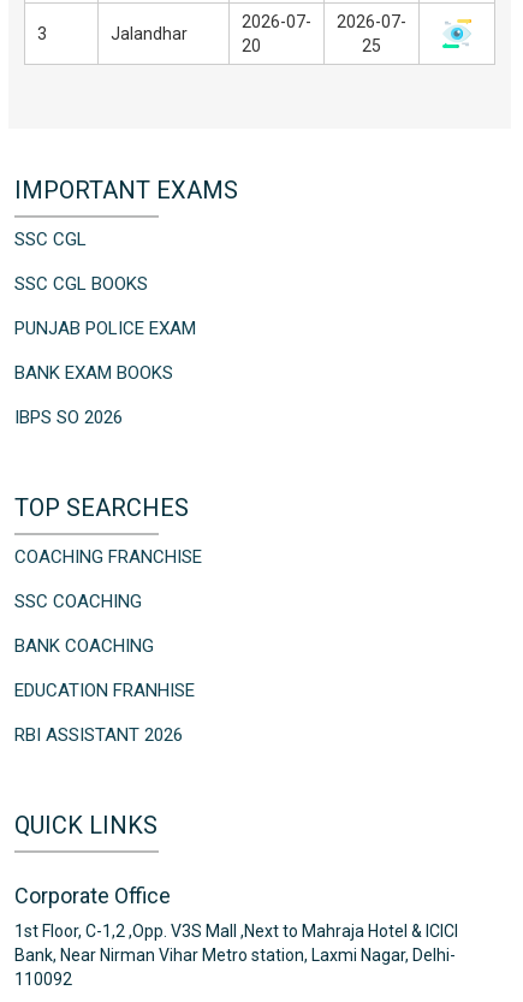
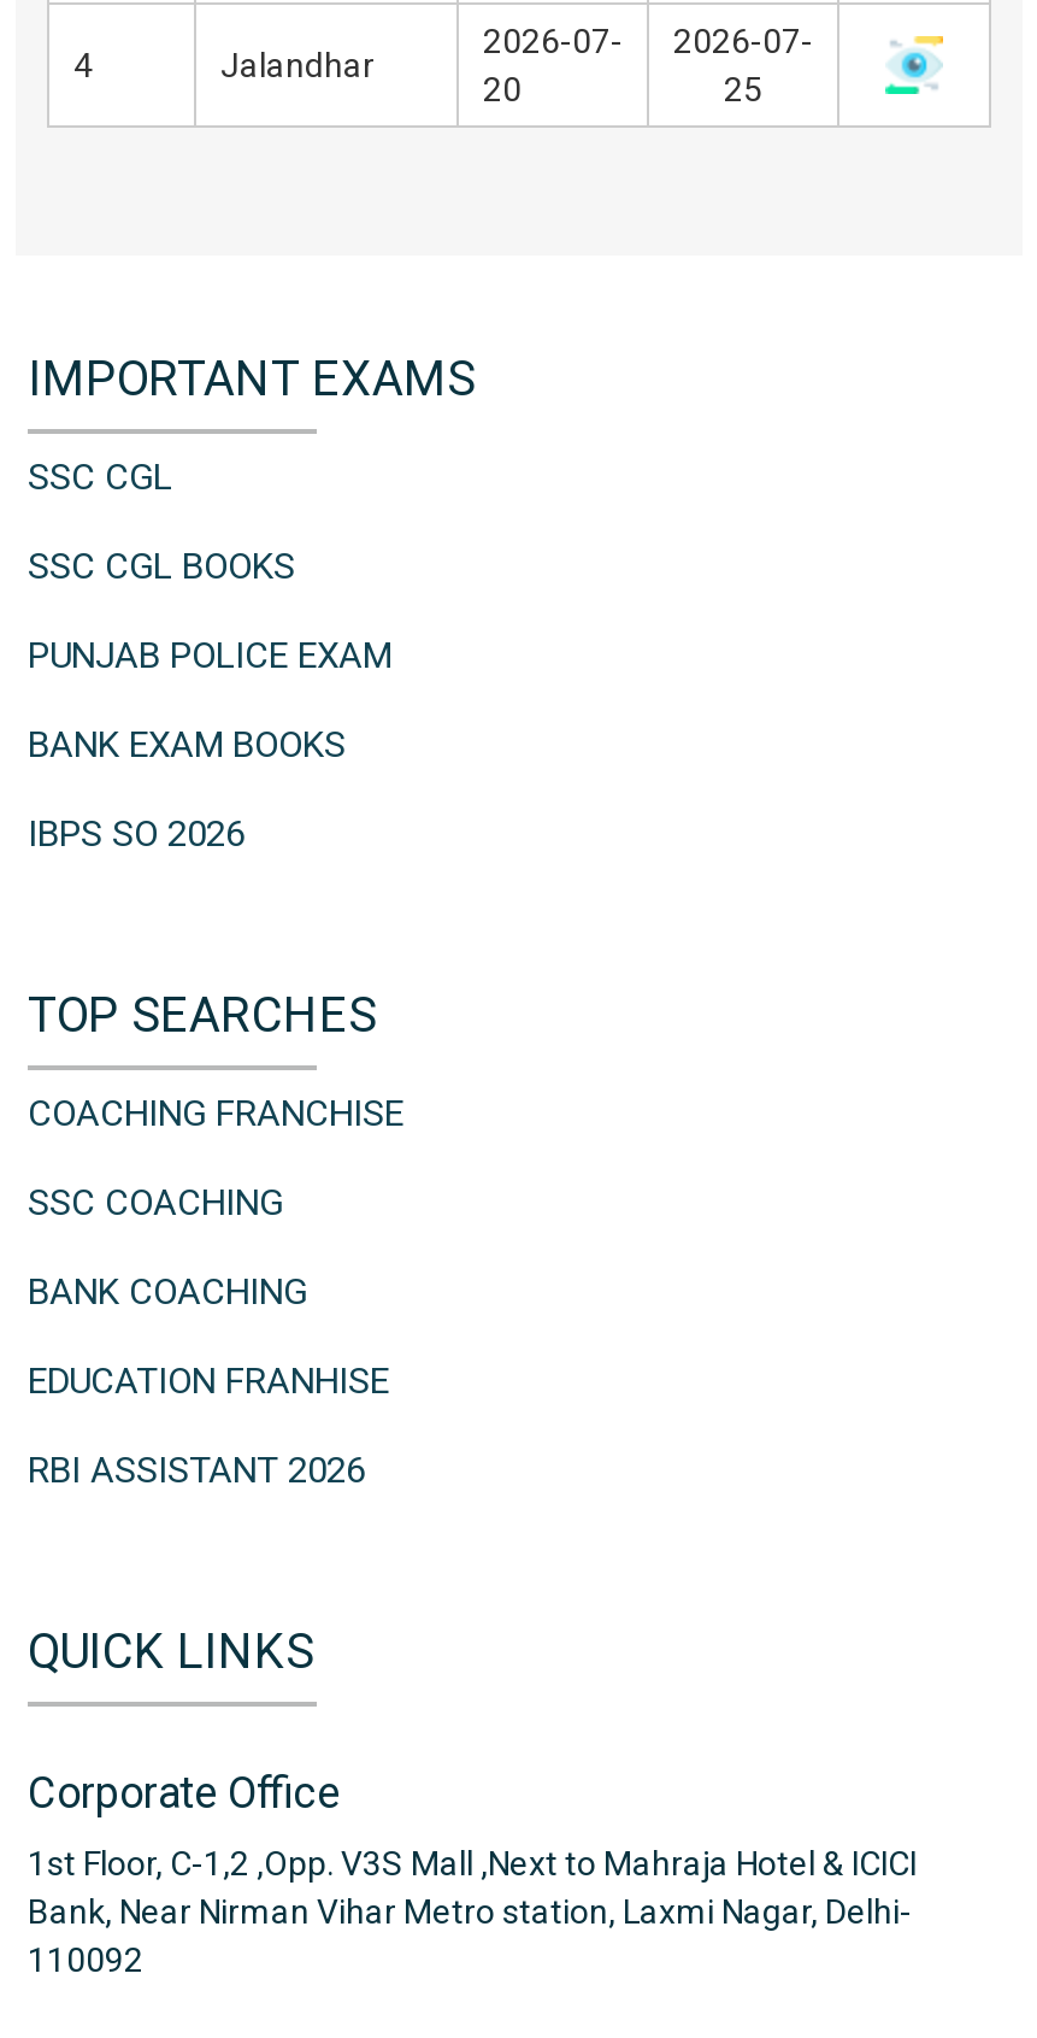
[37,24,47,43] 3 -> [73,46,93,84] 4

